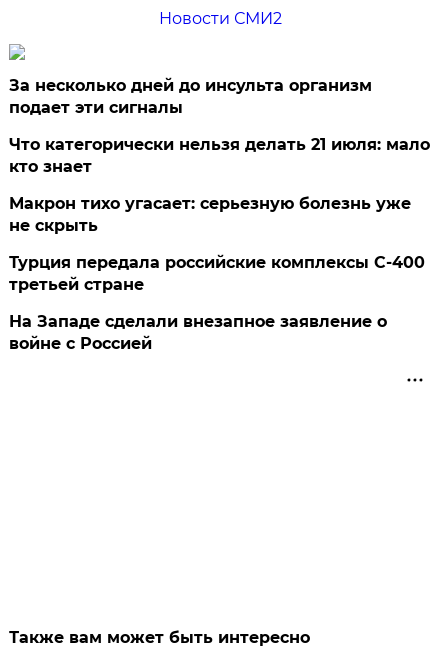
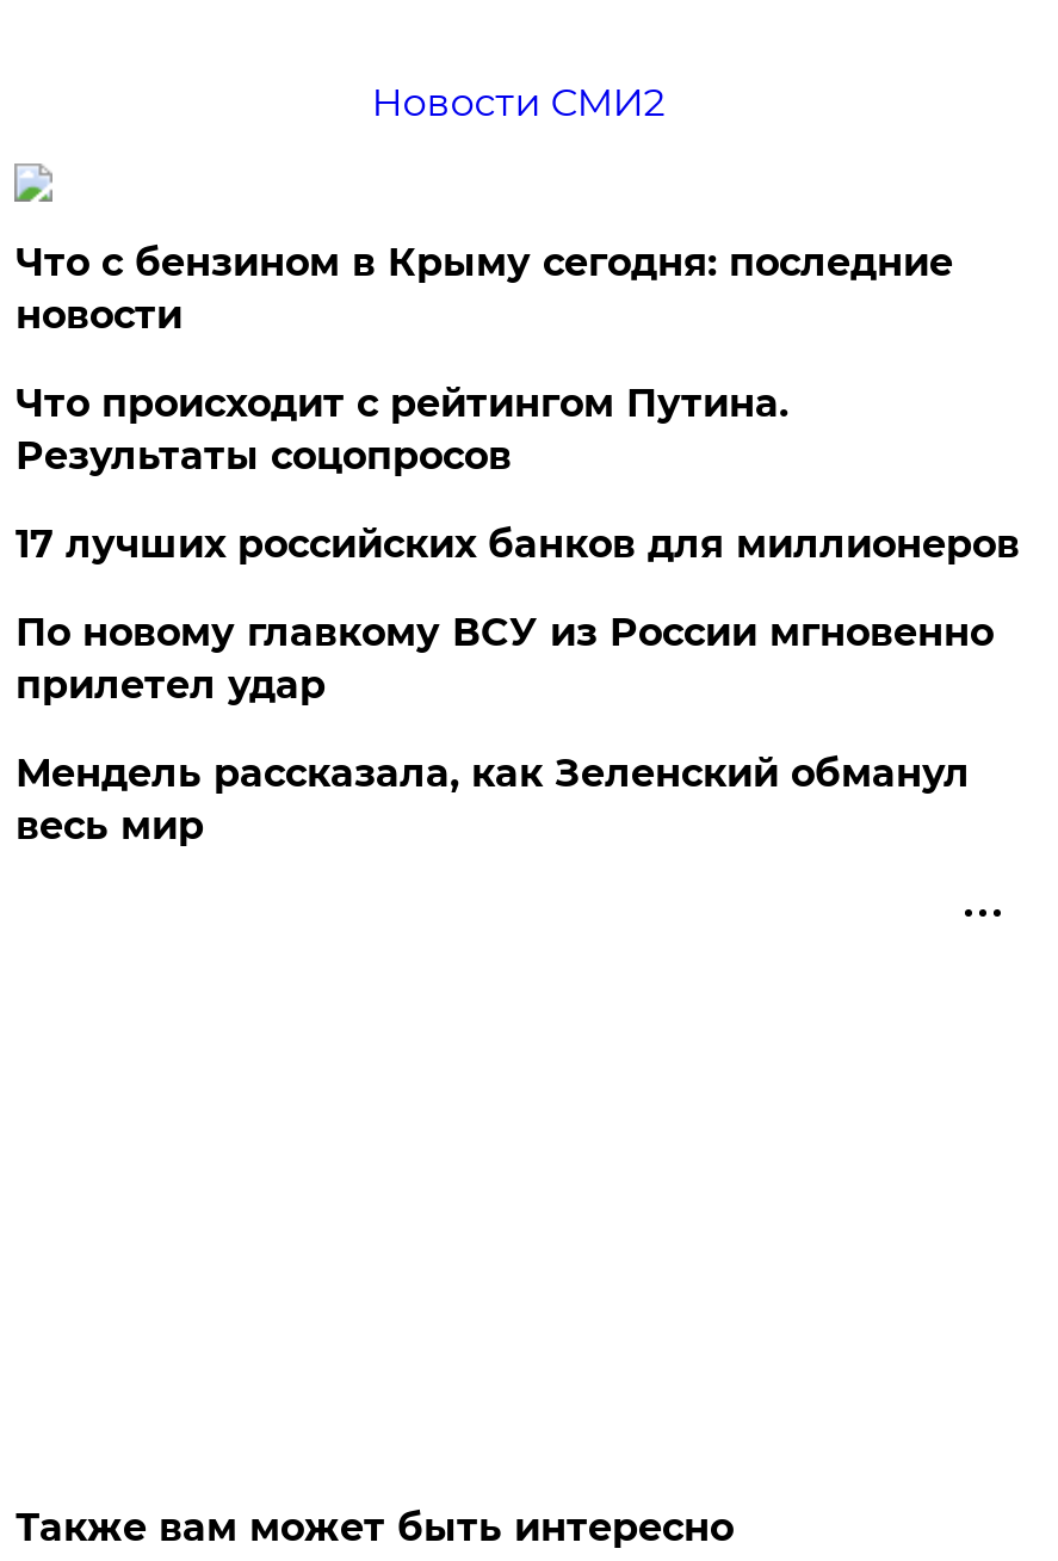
[9,76,372,117] За несколько дней до инсульта организм | подает эти сигналы -> [15,239,953,337] Что с бензином в Крыму сегодня: последние | новости
[9,135,430,176] Что категорически нельзя делать 21 июля: мало | кто знает -> [15,380,788,478] Что происходит с рейтингом Путина. | Результаты соцопросов
[9,194,411,235] Макрон тихо угасает: серьезную болезнь уже | не скрыть -> [15,521,1020,566] 17 лучших российских банков для миллионеров
[9,253,425,294] Турция передала российские комплексы С-400 | третьей стране -> [15,609,993,707] По новому главкому ВСУ из России мгновенно | прилетел удар
[9,312,387,353] На Западе сделали внезапное заявление о | войне с Россией -> [15,750,969,848] Мендель рассказала, как Зеленский обманул | весь мир

